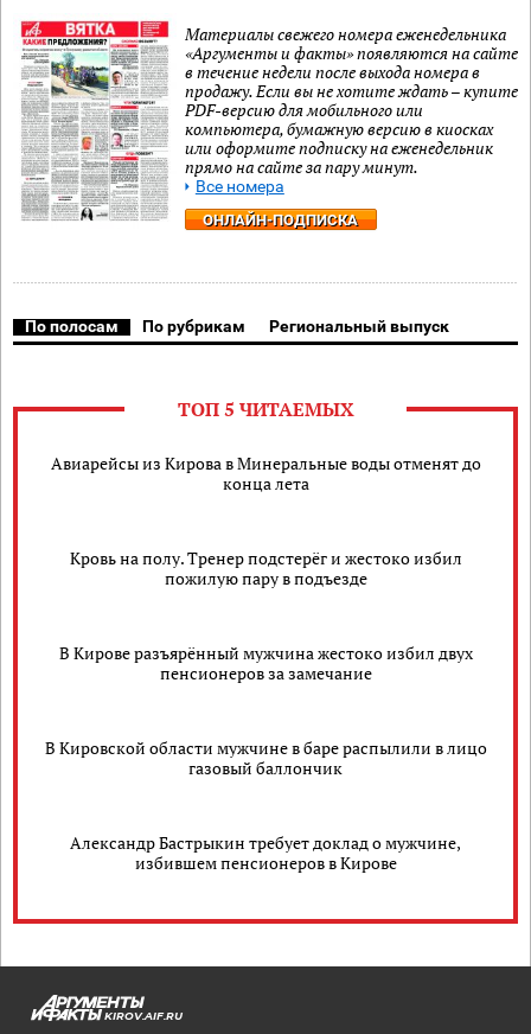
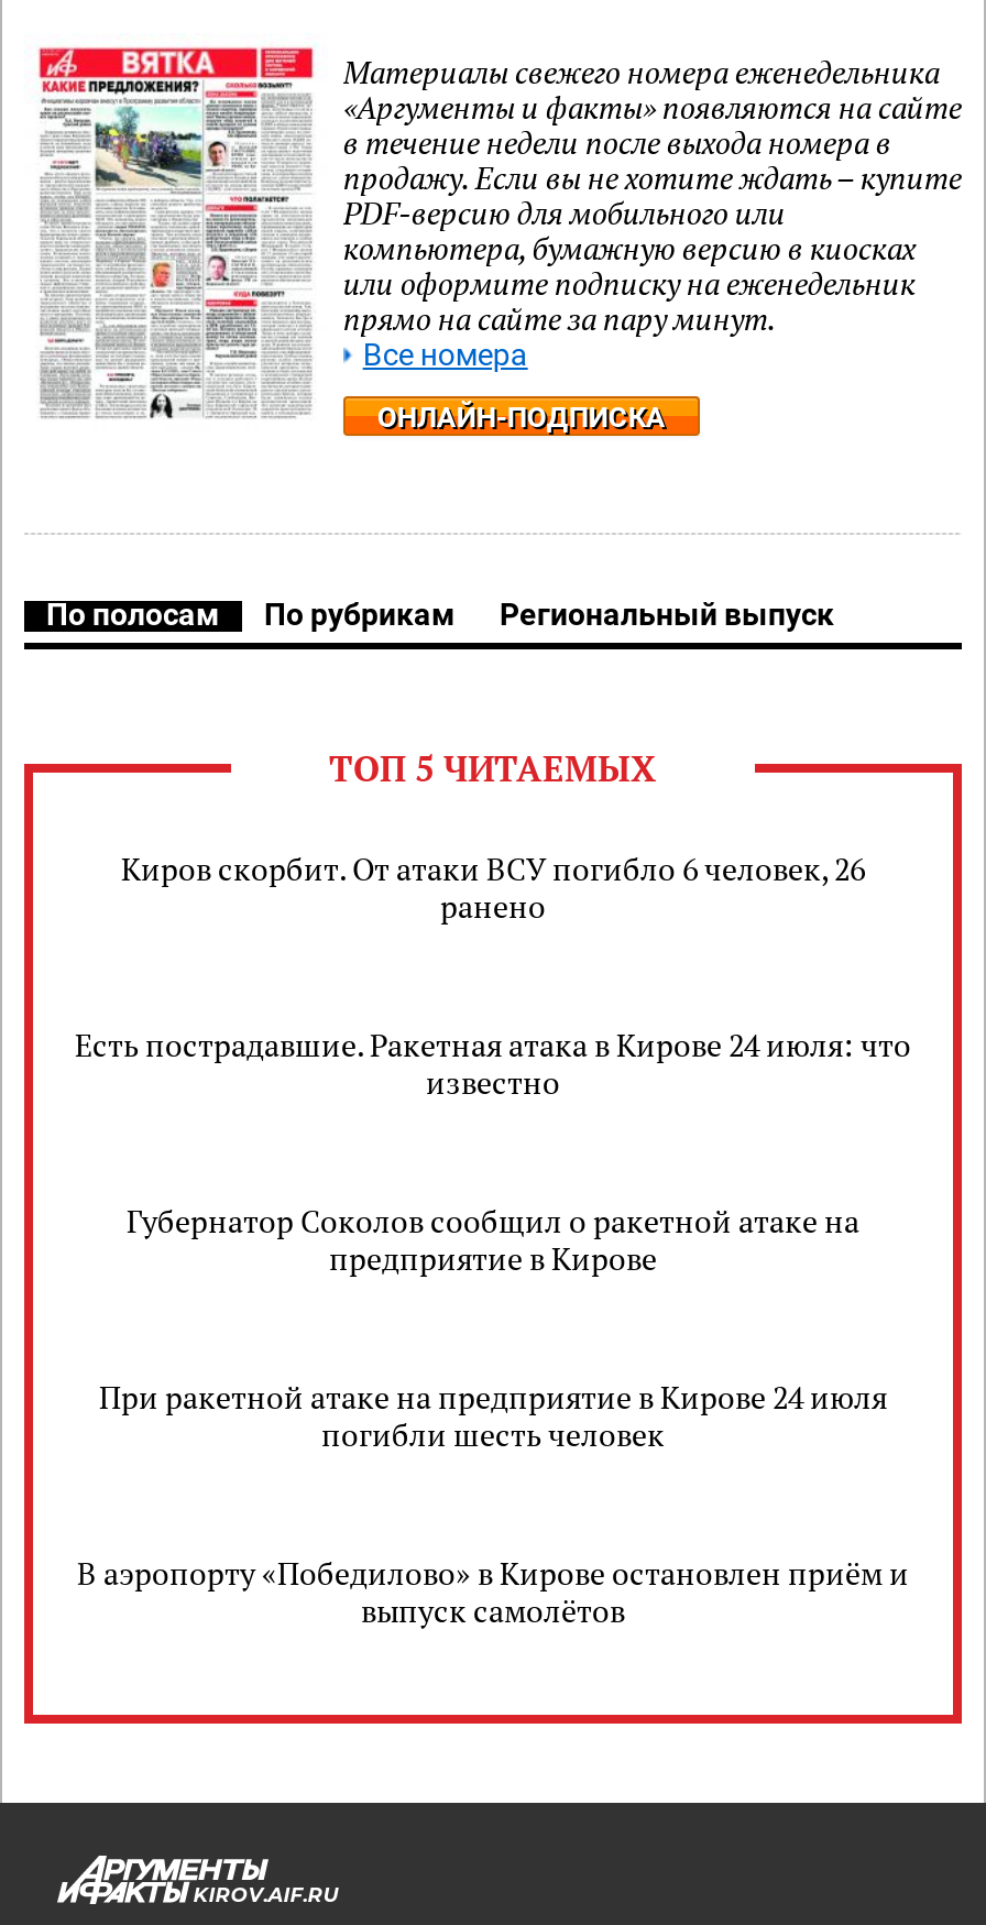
[50,452,481,494] Авиарейсы из Кирова в Минеральные воды отменят до | конца лета -> [121,847,865,927] Киров скорбит. От атаки ВСУ погибло 6 человек, 26 | ранено
[69,547,462,589] Кровь на полу. Тренер подстерёг и жестоко избил | пожилую пару в подъезде -> [75,1024,911,1103] Есть пострадавшие. Ракетная атака в Кирове 24 июля: что | известно
[59,642,472,684] В Кирове разъярённый мужчина жестоко избил двух | пенсионеров за замечание -> [127,1200,859,1279] Губернатор Соколов сообщил о ракетной атаке на | предприятие в Кирове
[44,736,487,779] В Кировской области мужчине в баре распылили в лицо | газовый баллончик -> [99,1376,887,1455] При ракетной атаке на предприятие в Кирове 24 июля | погибли шесть человек
[70,831,461,874] Александр Бастрыкин требует доклад о мужчине, | избившем пенсионеров в Кирове -> [77,1552,909,1631] В аэропорту «Победилово» в Кирове остановлен приём и | выпуск самолётов

